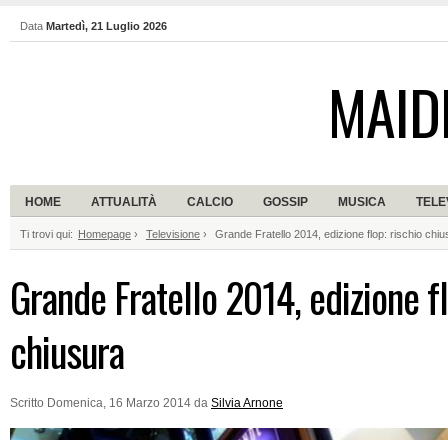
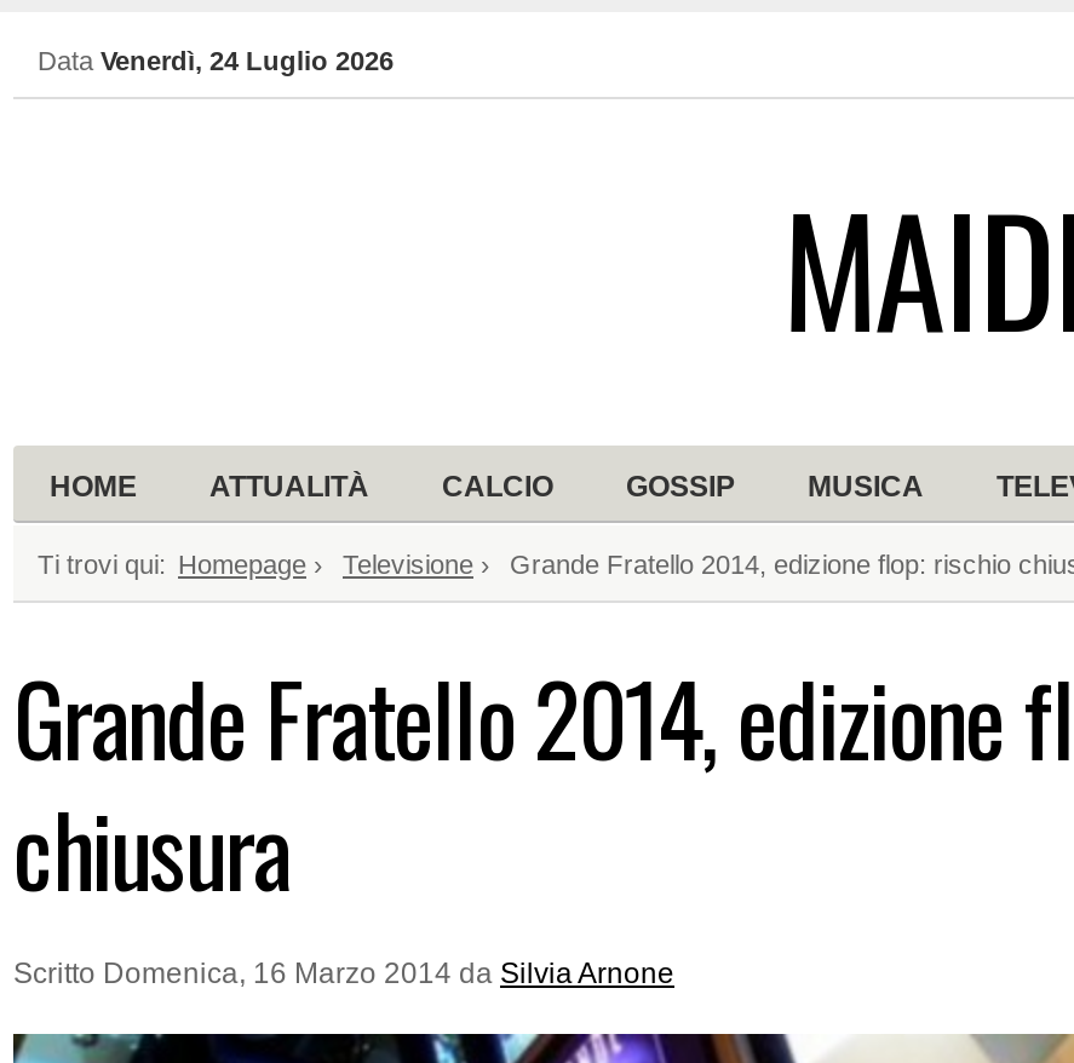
[20,20,167,32] Data Martedì, 21 Luglio 2026 -> [38,46,394,75] Data Venerdì, 24 Luglio 2026

